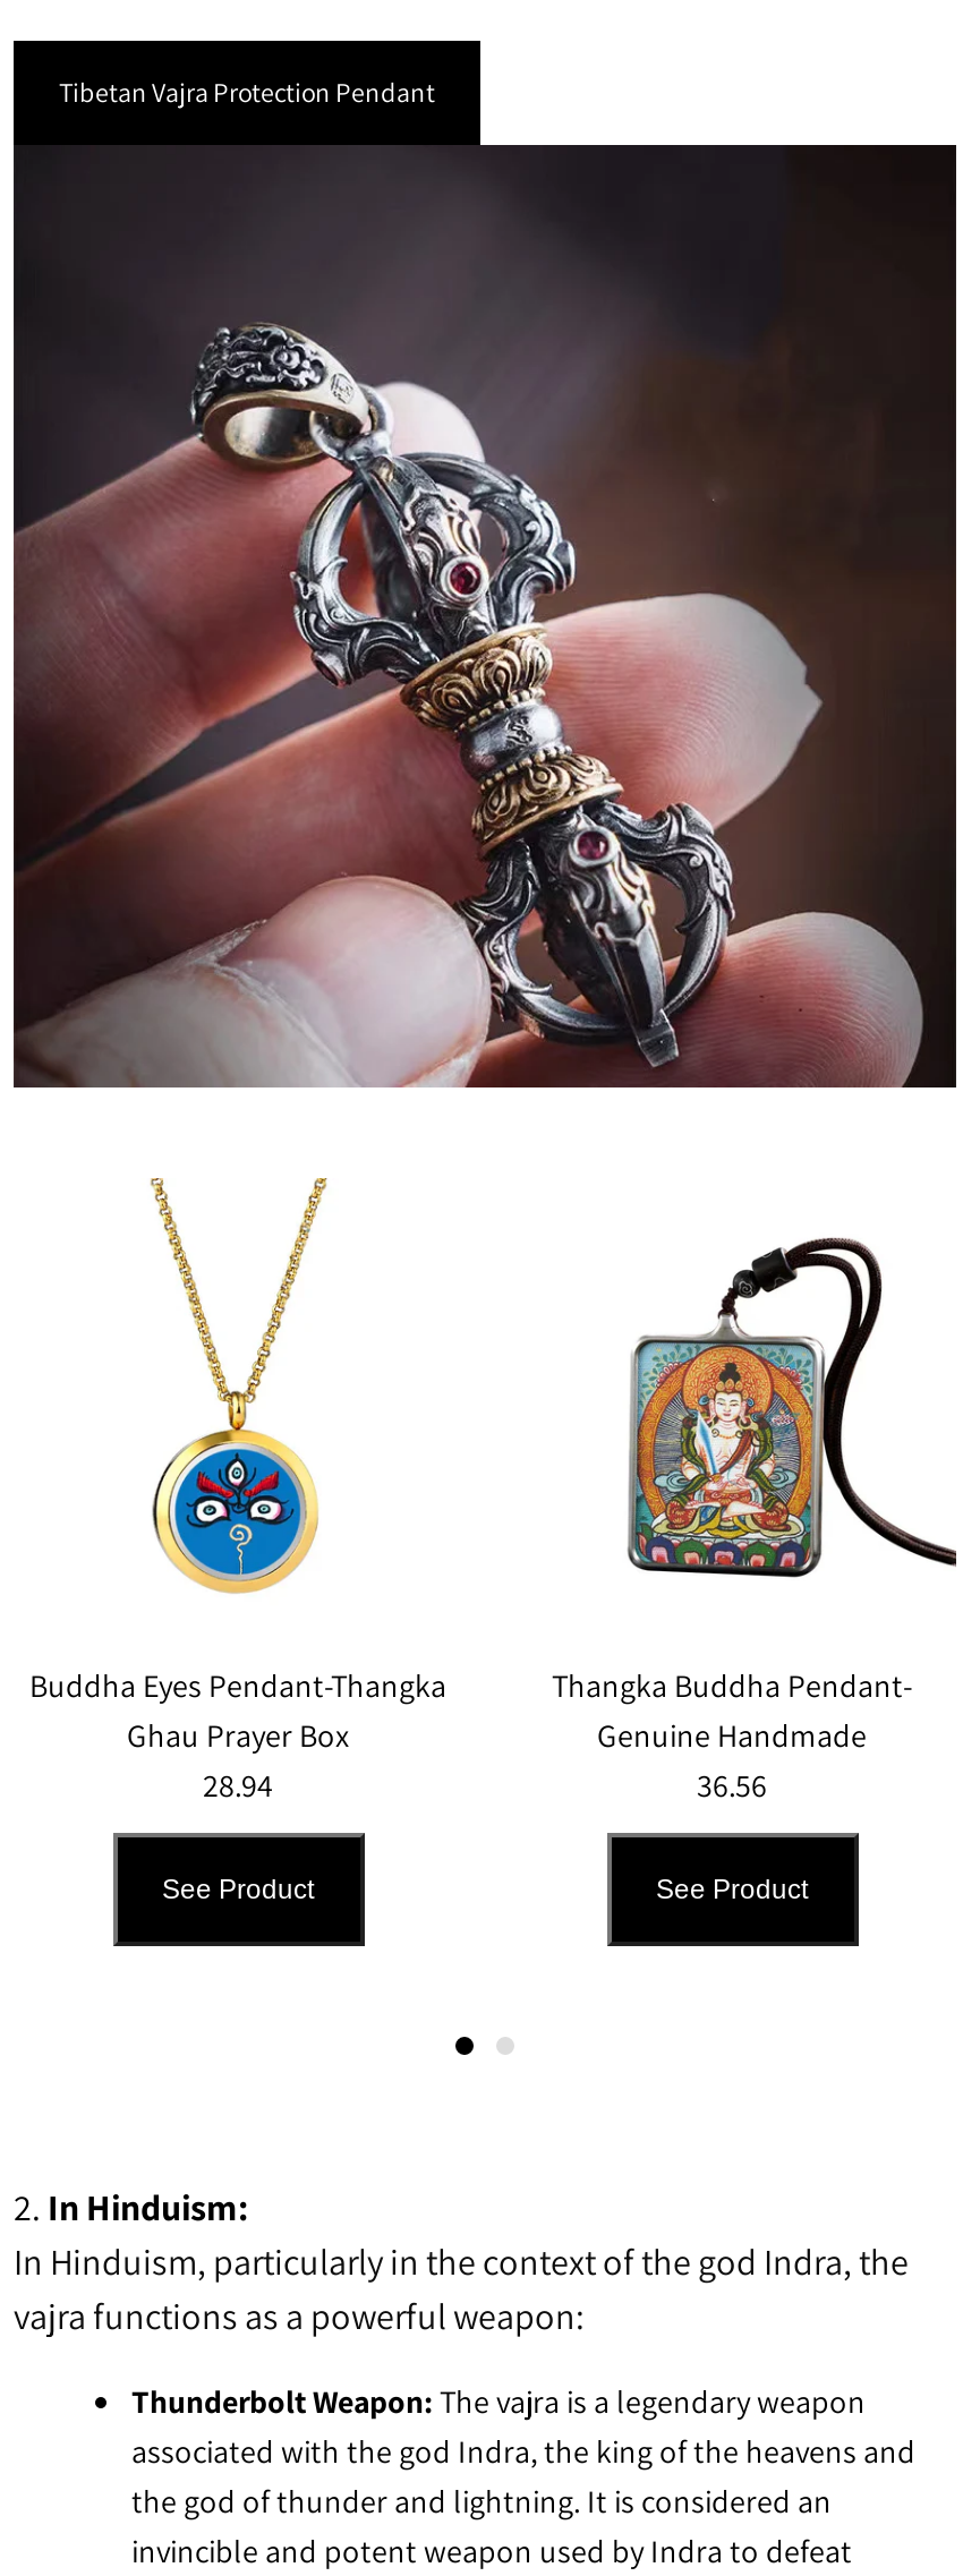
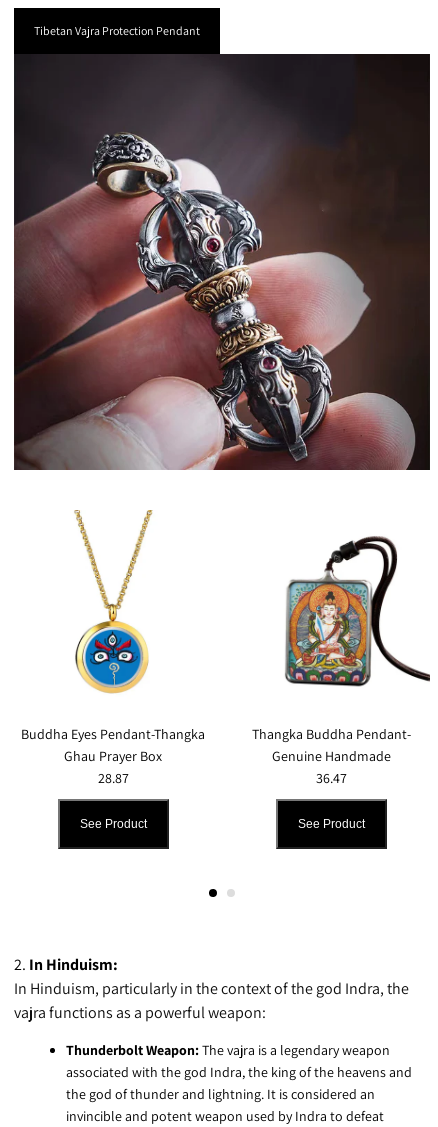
[203,1765,273,1806] 28.94 -> [97,769,128,787] 28.87
[697,1765,767,1806] 36.56 -> [315,769,346,787] 36.47

